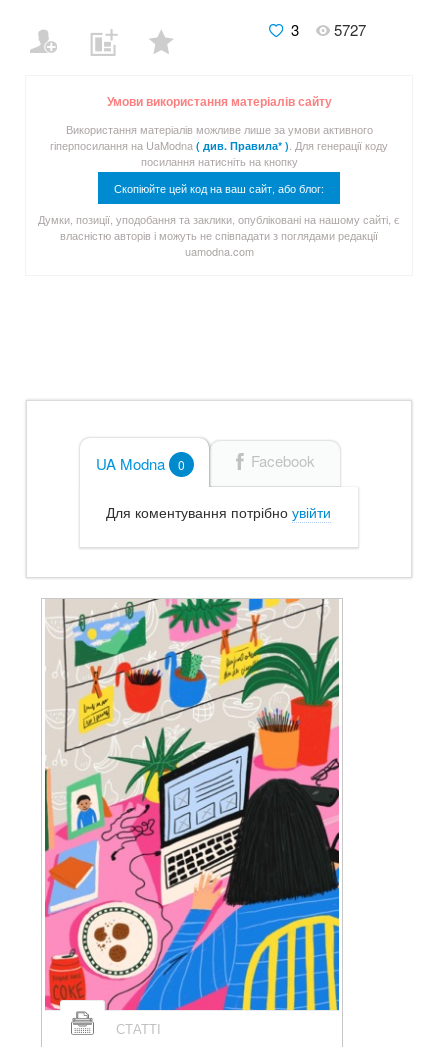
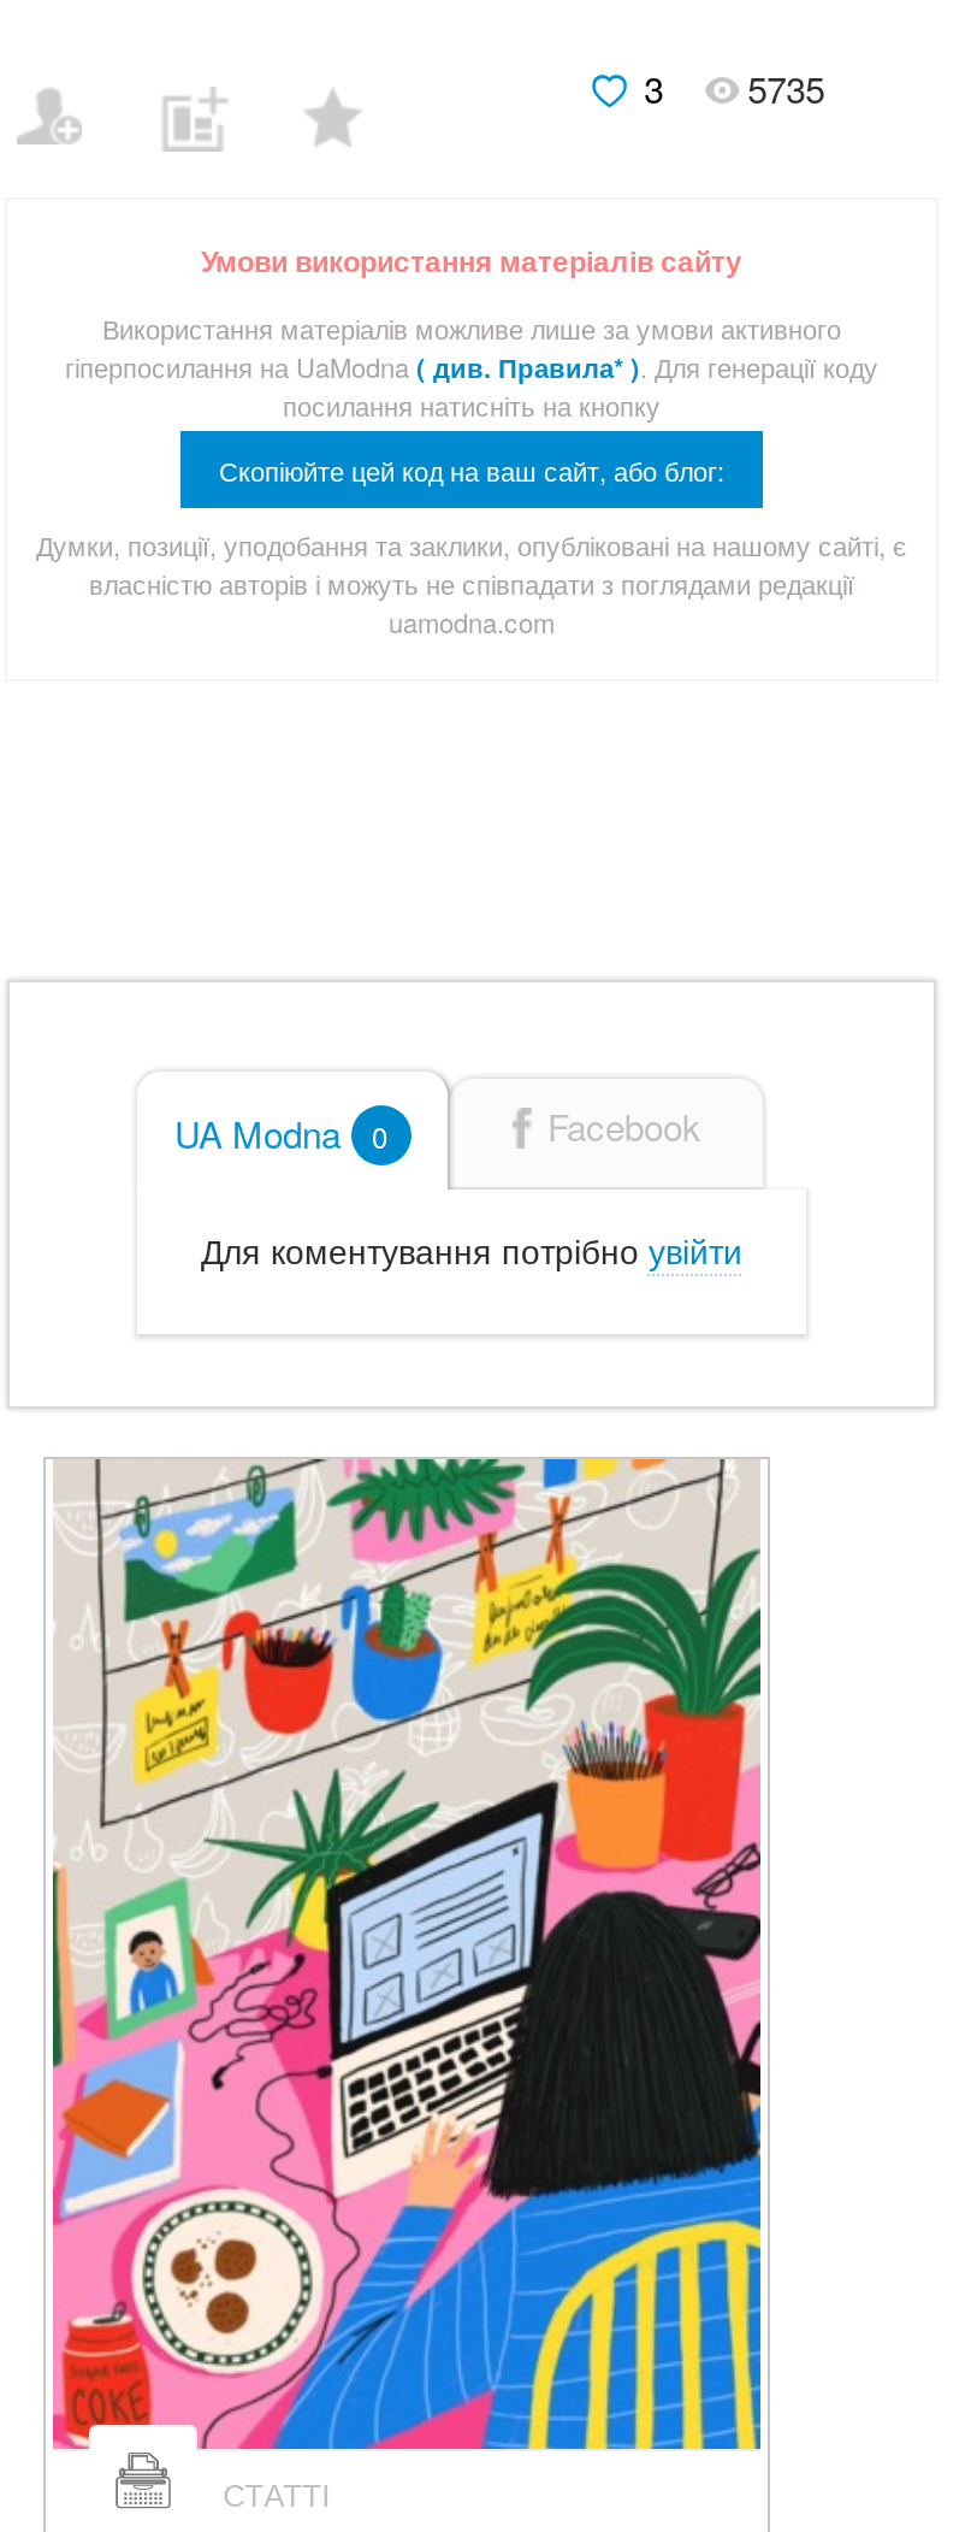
[291,19,366,40] 3 5727 -> [644,63,825,113] 3 5735

